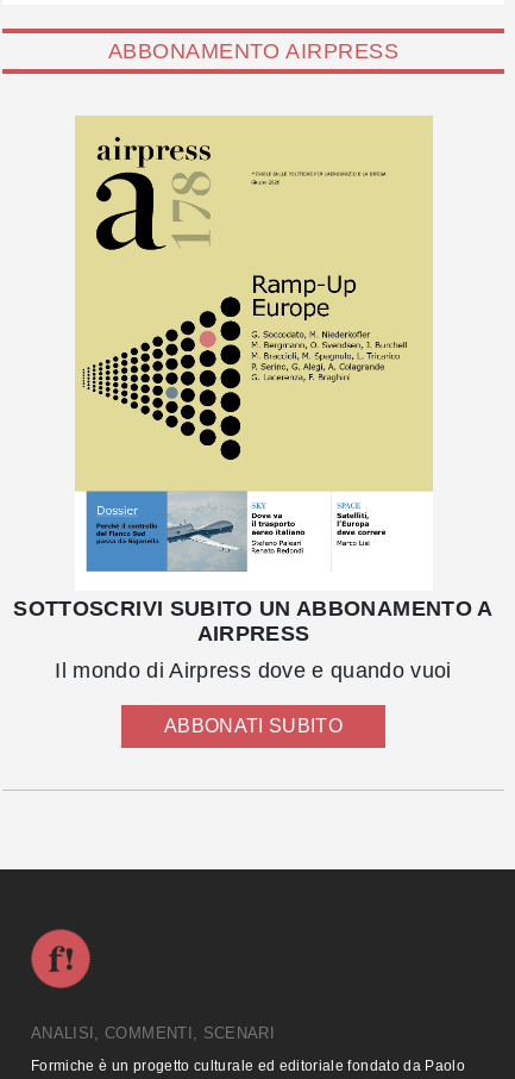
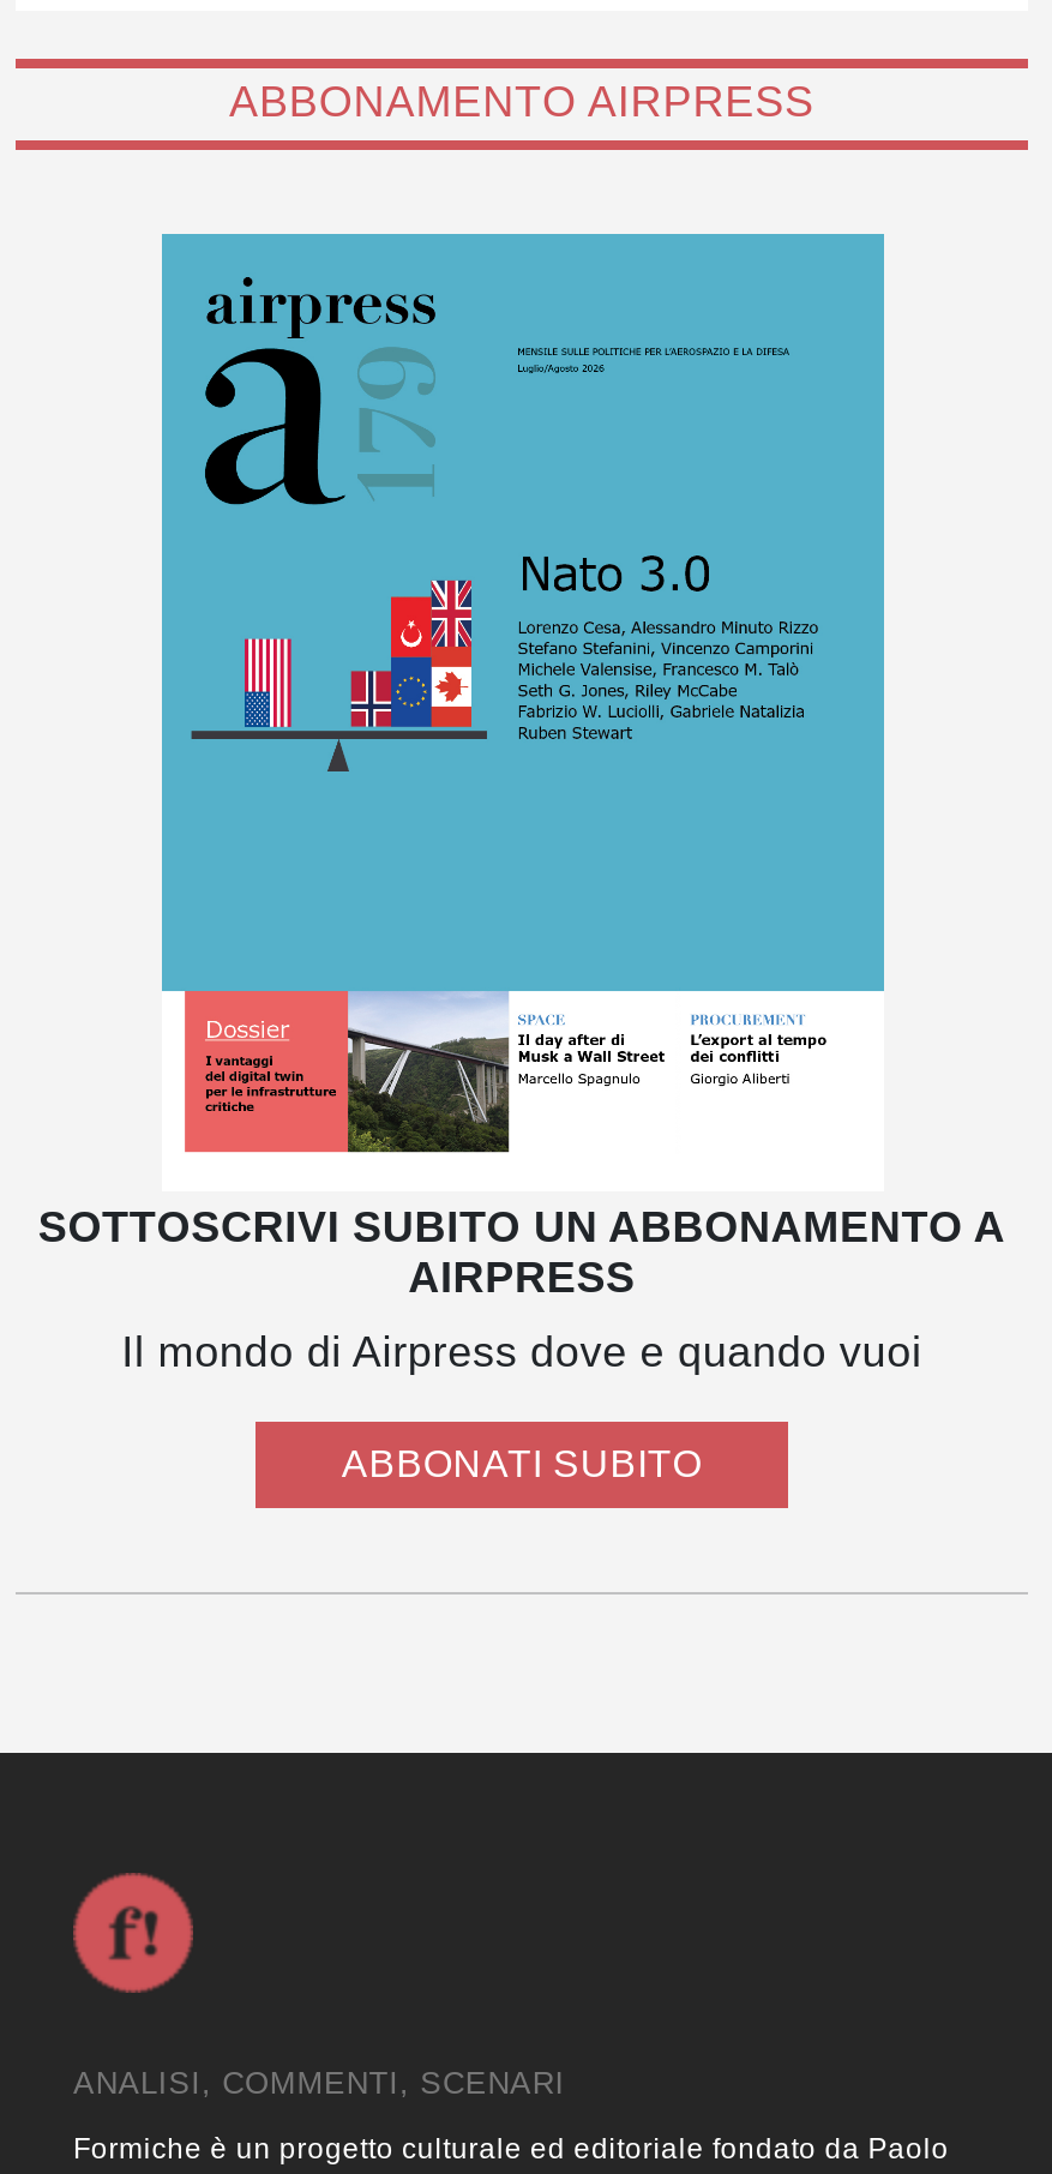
[75,116,433,573] [image] -> [160,233,886,1154] [image]

